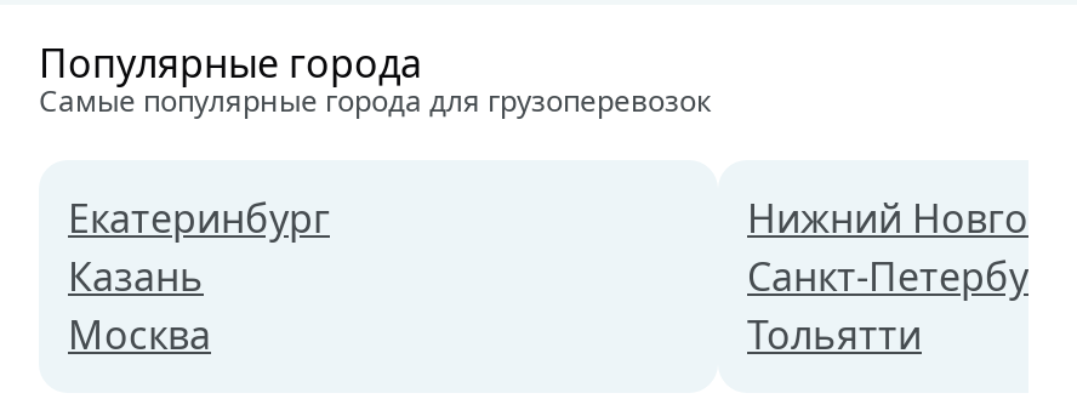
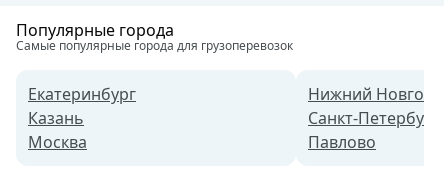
[747,309,922,362] Тольятти -> [308,131,376,153] Павлово

